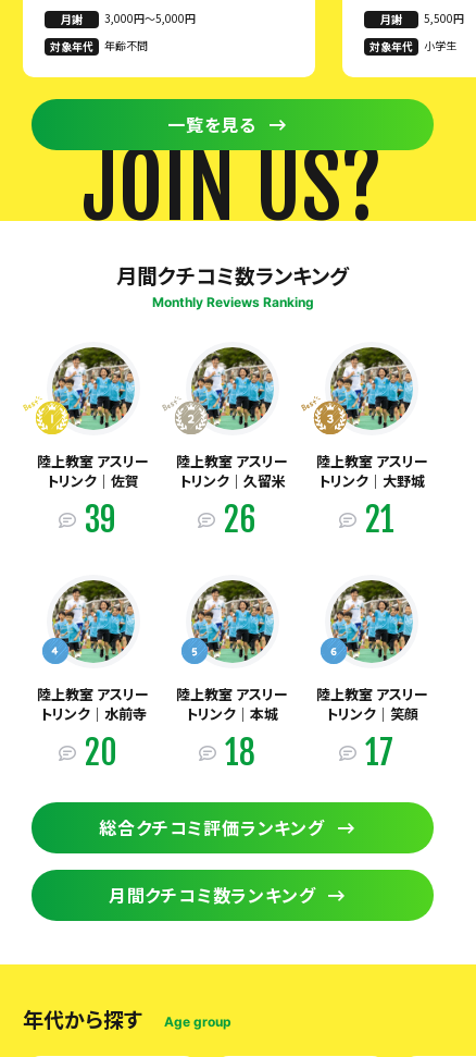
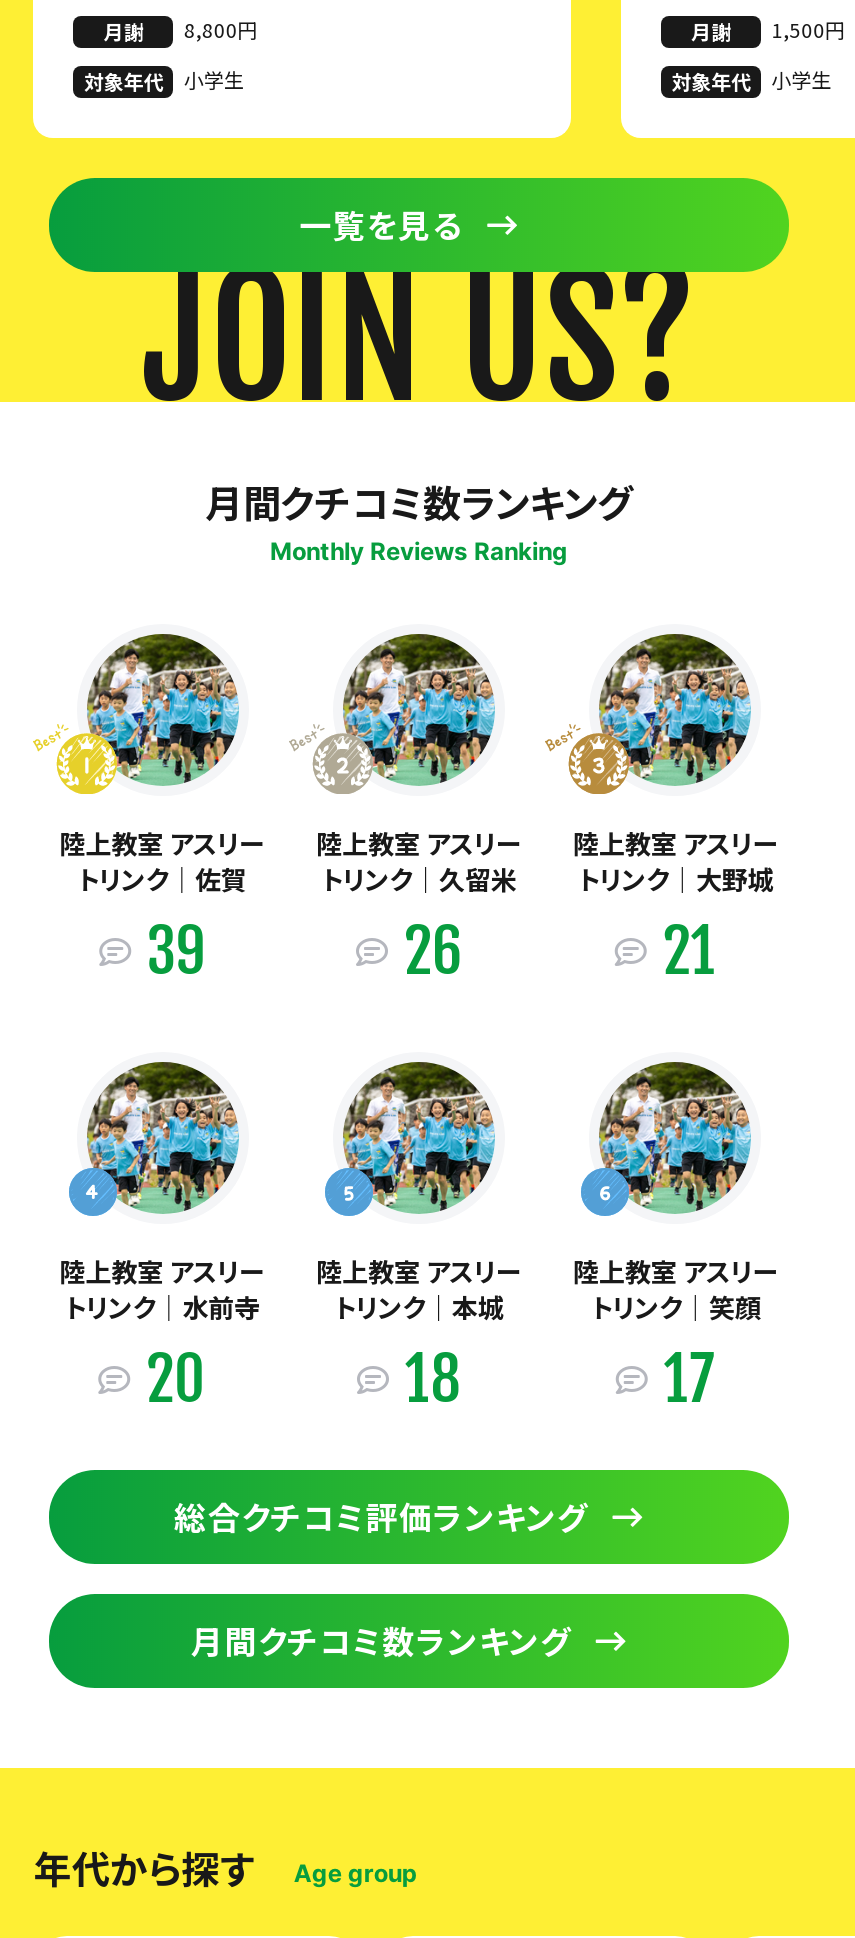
[61,10,196,28] 月謝 3,000円〜5,000円 -> [104,15,258,47] 月謝 8,800円
[381,10,464,28] 月謝 5,500円 -> [691,15,845,47] 月謝 1,500円
[105,37,148,54] 年齢不問 -> [184,65,244,95] 小学生

